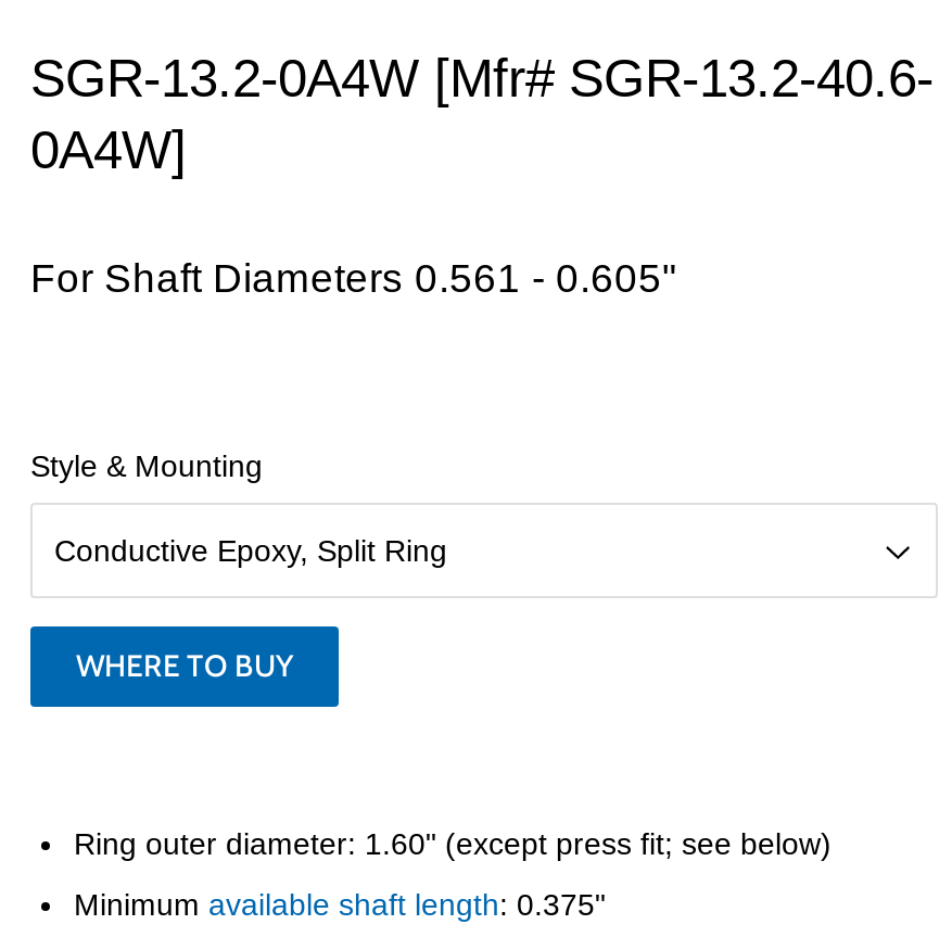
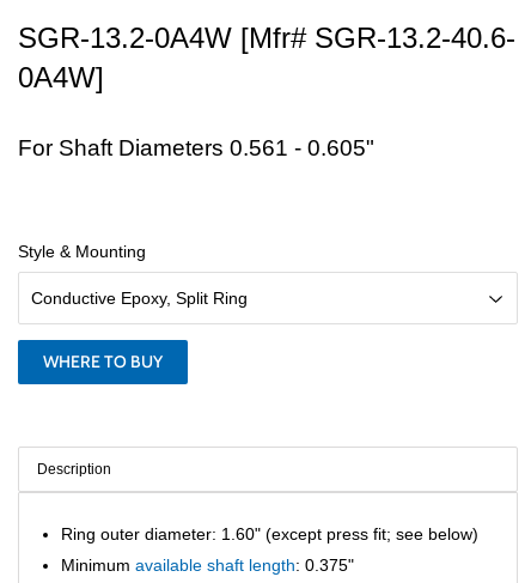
none -> [37,461,111,478] Description

